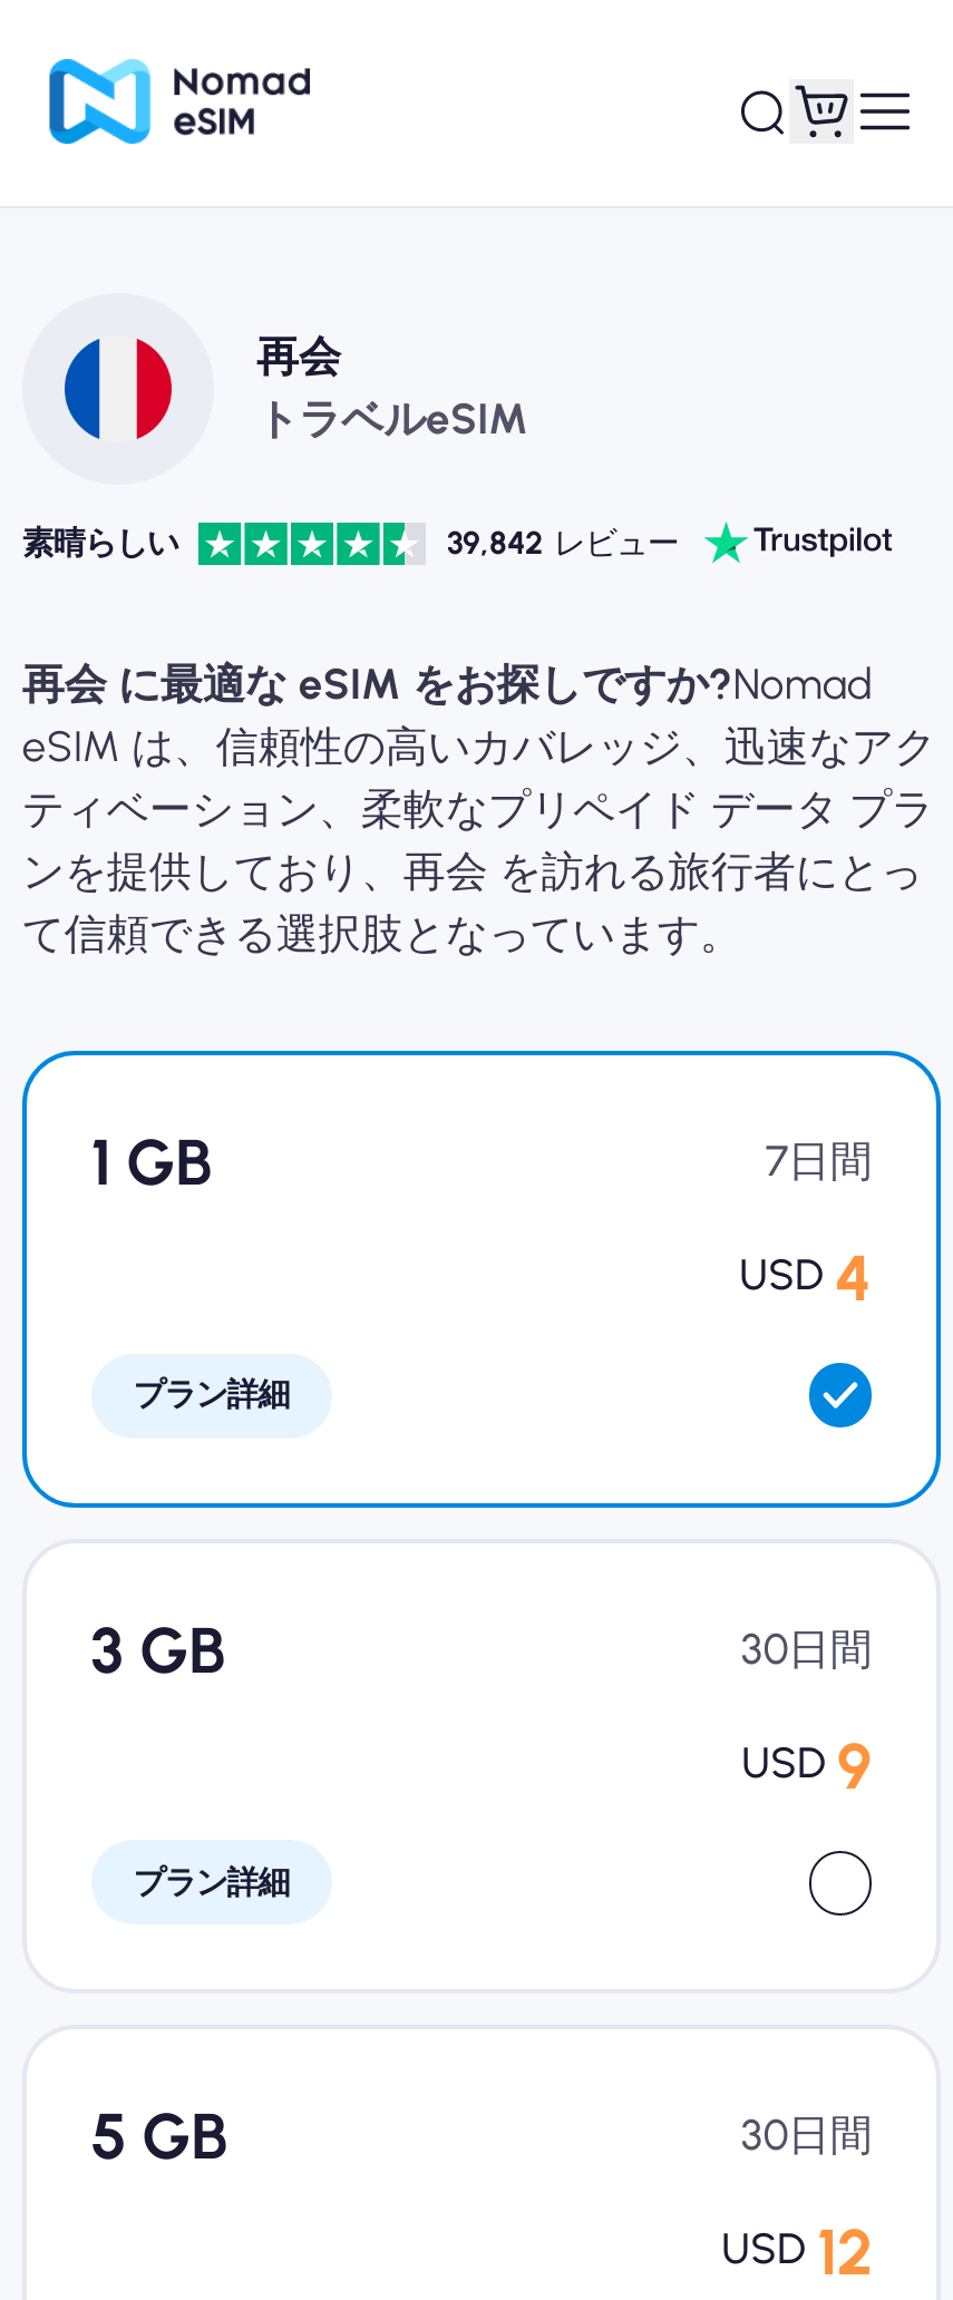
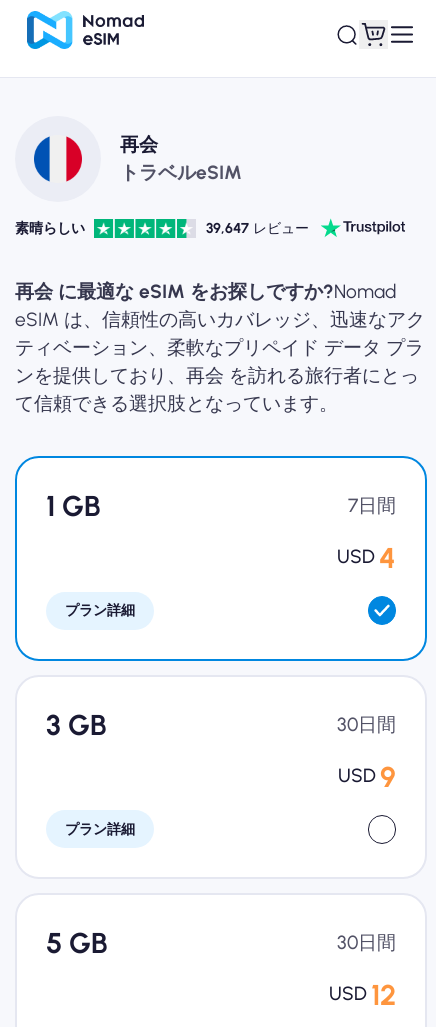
[447,522,678,562] 39,842 レビュー -> [205,218,309,236] 39,647 レビュー

